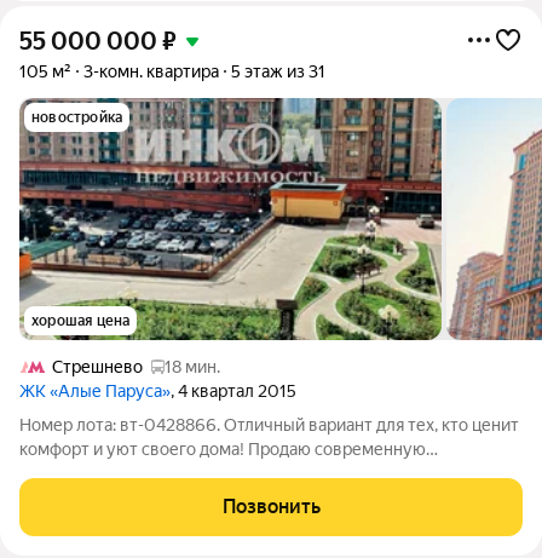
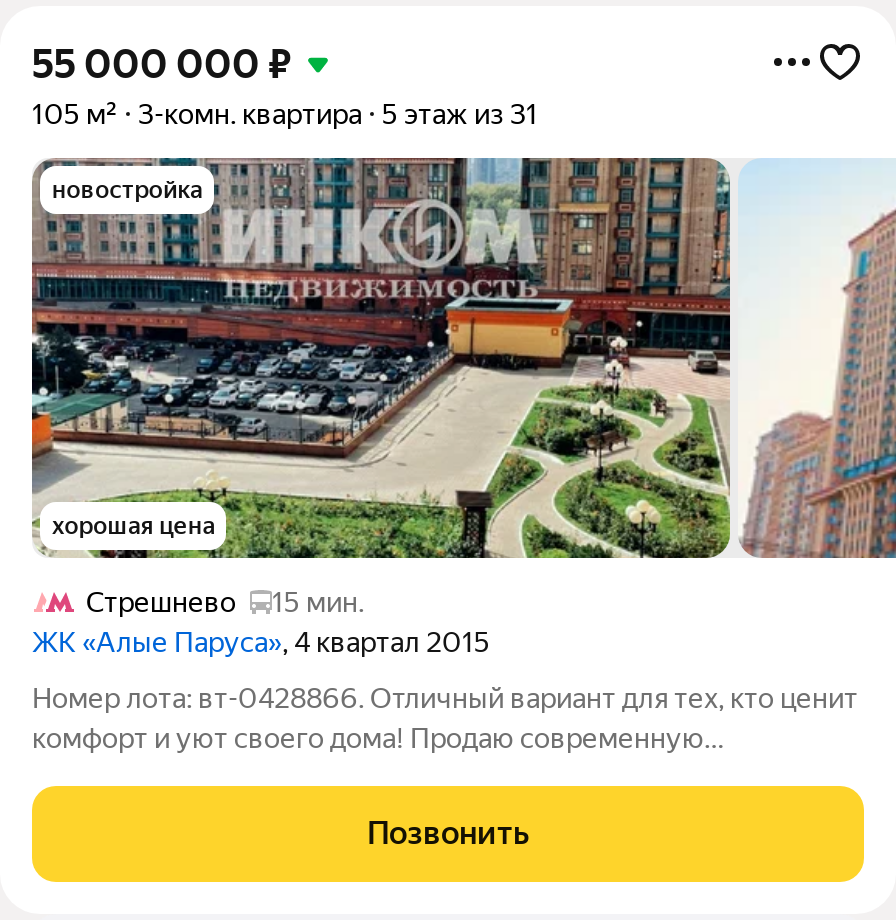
[52,357,220,377] Стрешнево 18 мин. -> [86,586,364,618] Стрешнево 15 мин.

